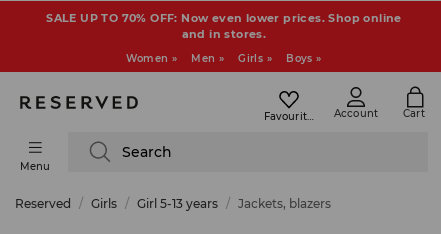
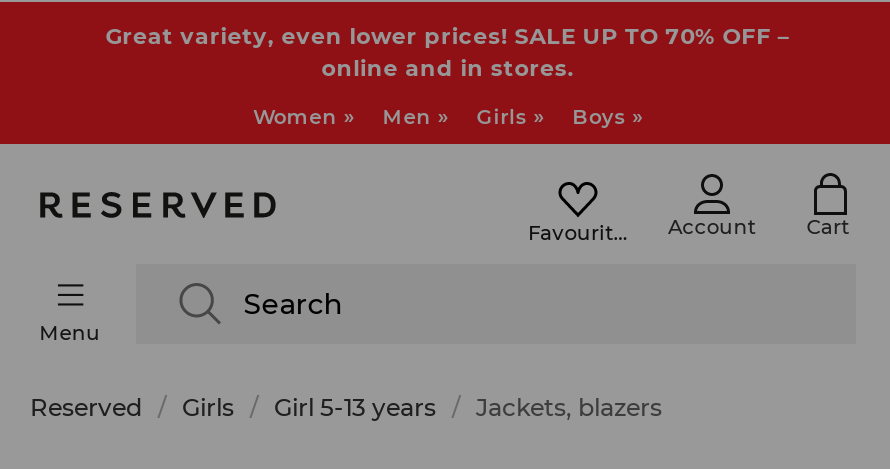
[46,11,402,41] SALE UP TO 70% OFF: Now even lower prices. Shop online | and in stores. -> [105,22,791,82] Great variety, even lower prices! SALE UP TO 70% OFF – | online and in stores.

